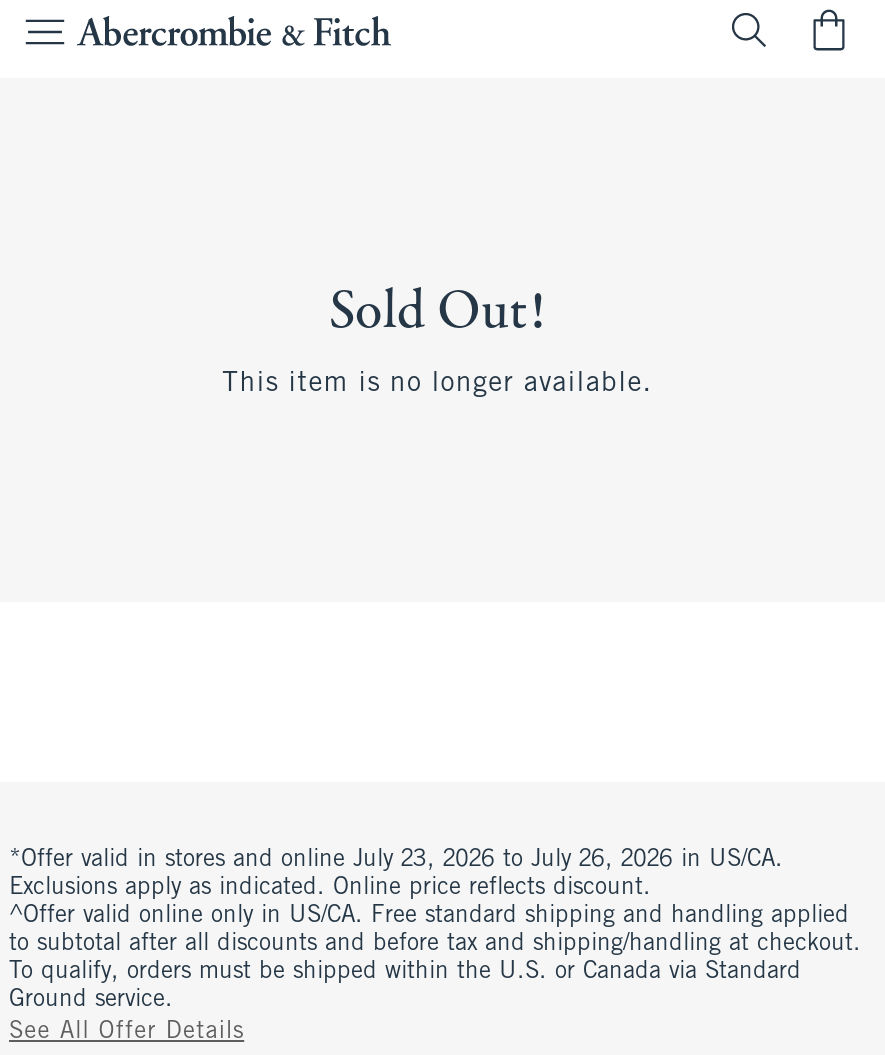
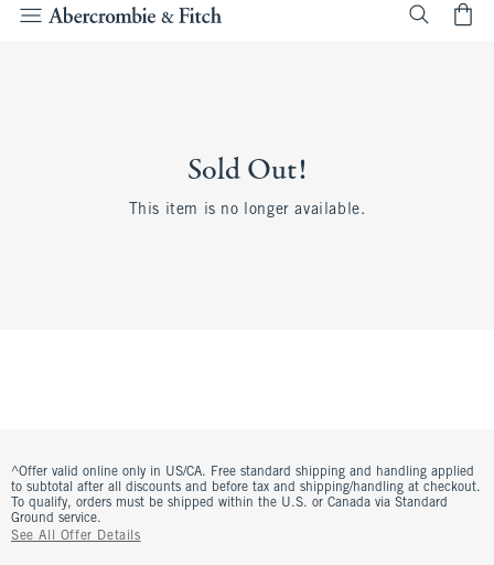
[9,848,783,900] *Offer valid in stores and online July 23, 2026 to July 26, 2026 in US/CA. | Exclusions apply as indicated. Online price reflects discount. -> none

